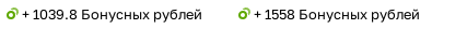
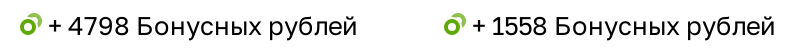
[22,5,202,23] + 1039.8 Бонусных рублей -> [48,9,358,41] + 4798 Бонусных рублей

